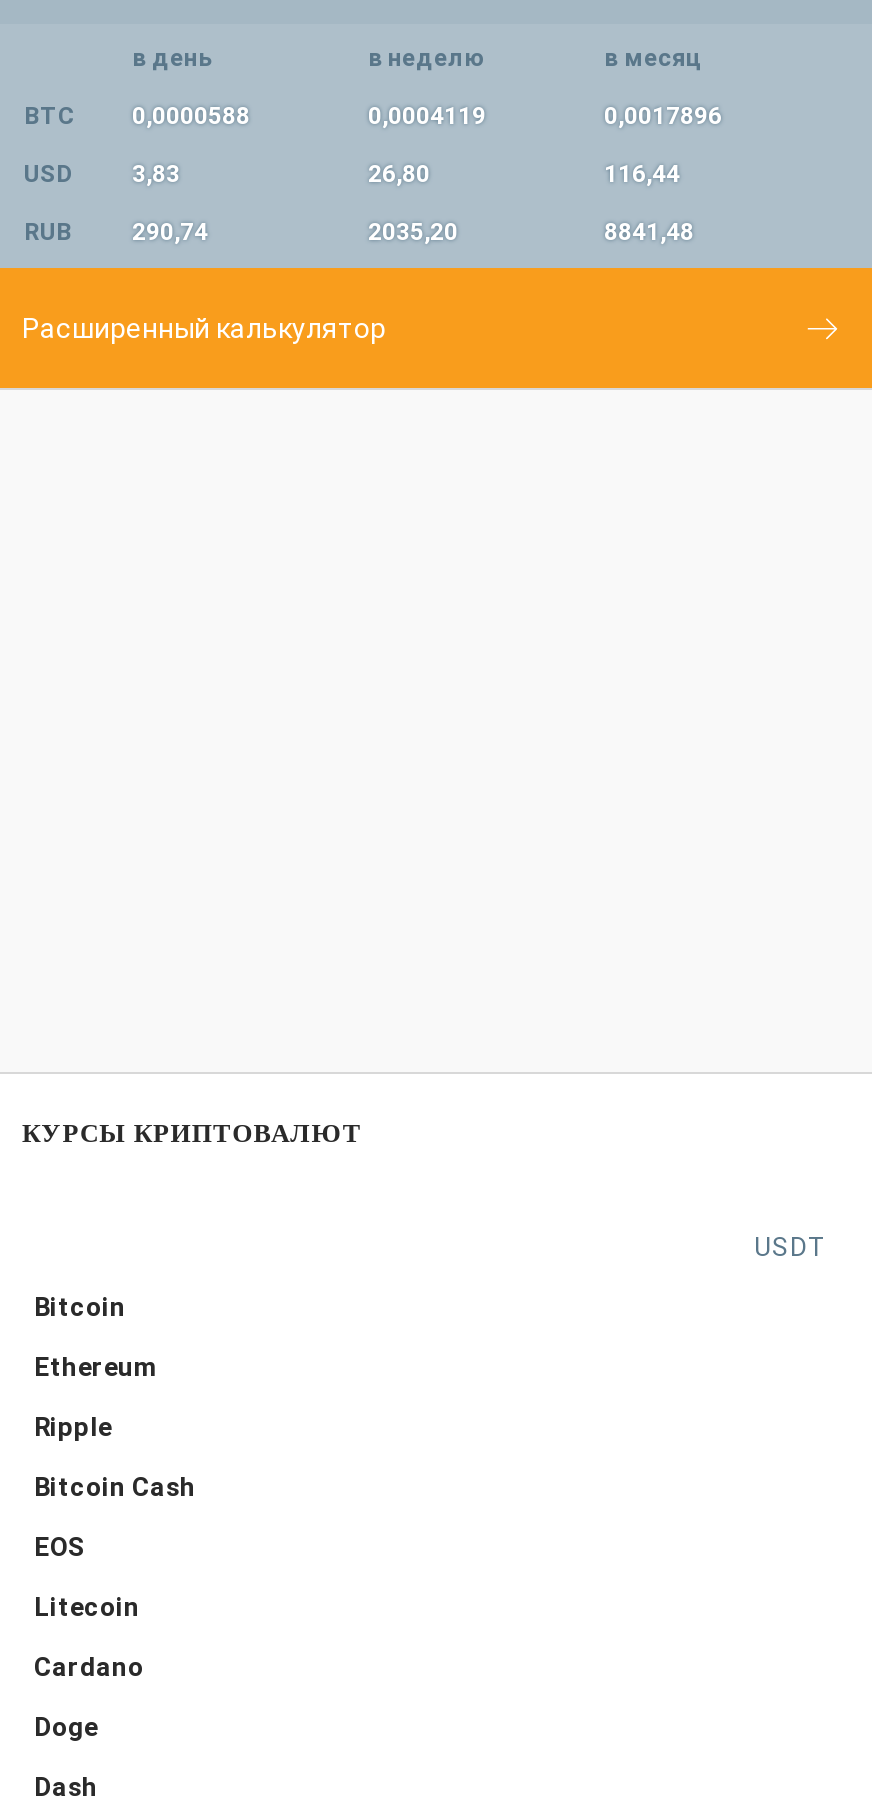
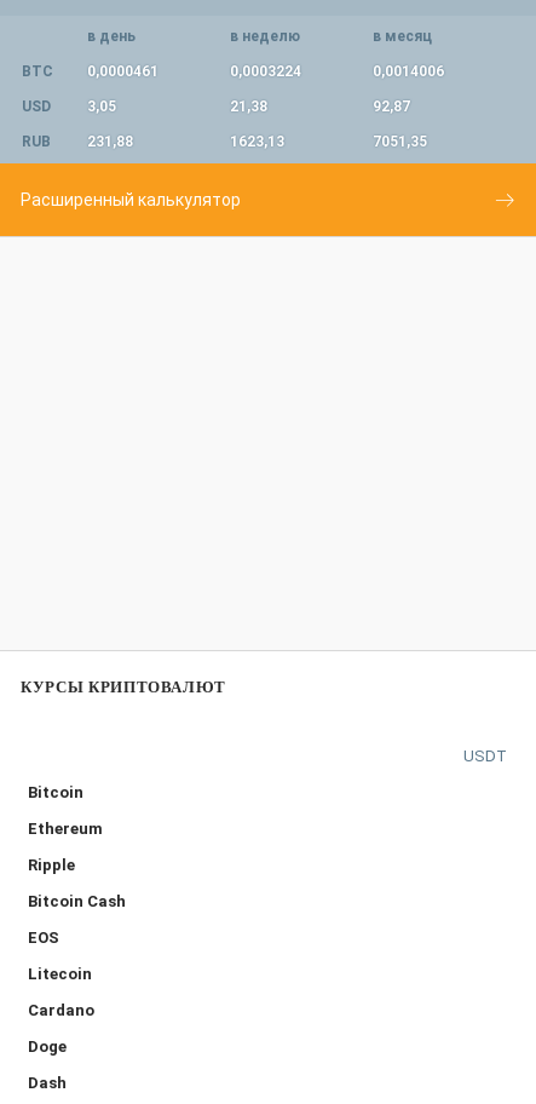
[24,102,250,130] BTC 0,0000588 -> [22,63,159,80] BTC 0,0000461
[368,102,486,130] 0,0004119 -> [230,63,301,80] 0,0003224
[604,102,722,130] 0,0017896 -> [373,63,444,80] 0,0014006
[132,160,180,188] 3,83 -> [87,98,116,115] 3,05
[368,160,430,188] 26,80 -> [230,98,267,115] 21,38
[604,160,680,188] 116,44 -> [373,98,410,115] 92,87
[132,218,208,246] 290,74 -> [87,133,133,150] 231,88
[368,218,458,246] 2035,20 -> [230,133,284,150] 1623,13
[604,218,694,246] 8841,48 -> [373,133,427,150] 7051,35

